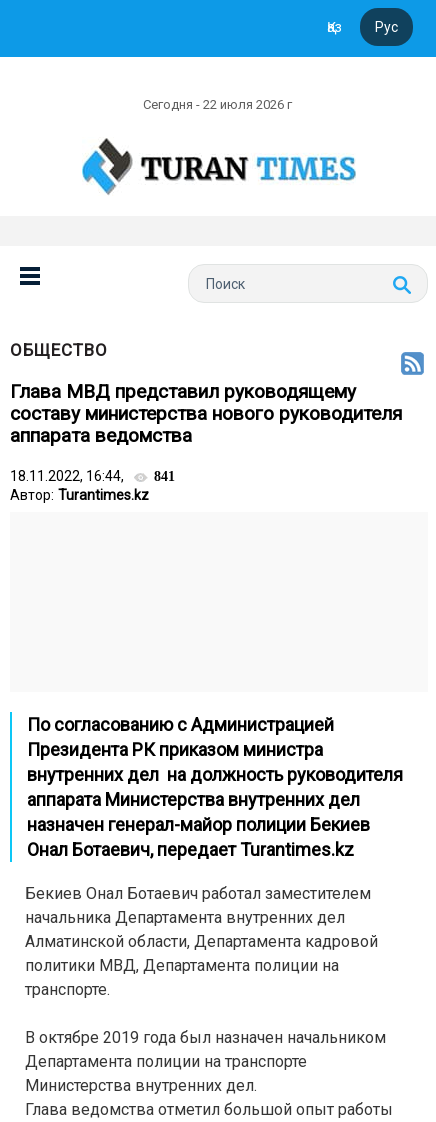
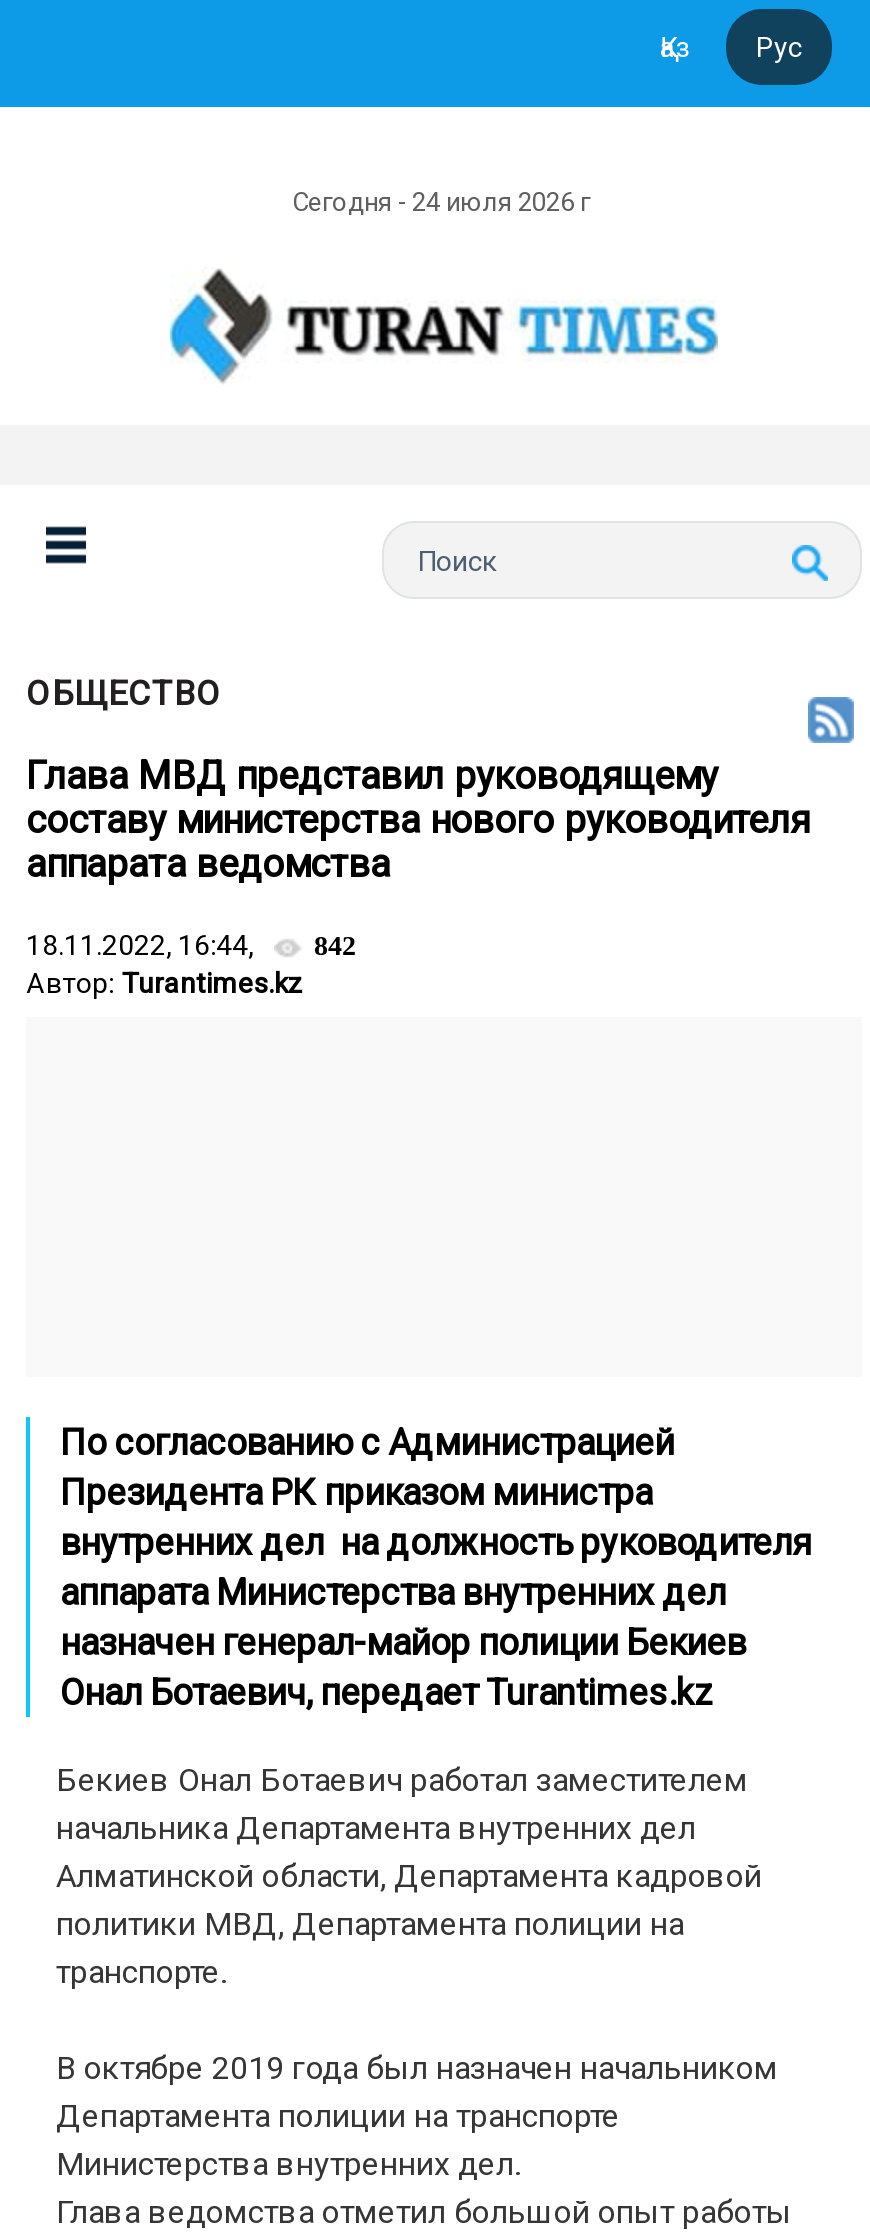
[143,97,295,112] Сегодня - 22 июля 2026 г -> [292,187,596,217] Сегодня - 24 июля 2026 г
[10,468,175,484] 18.11.2022, 16:44, 841 -> [26,929,356,961] 18.11.2022, 16:44, 842

